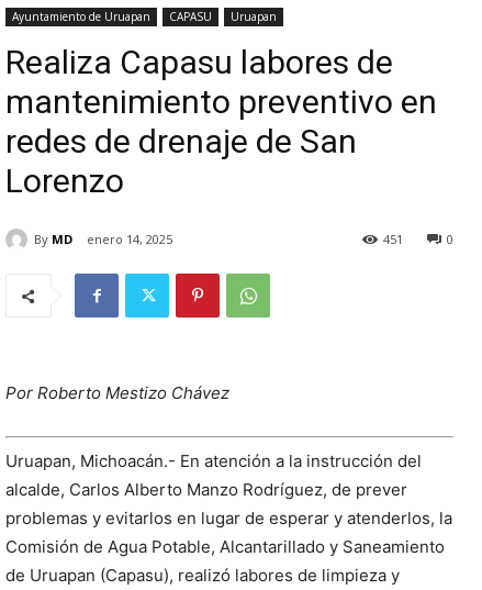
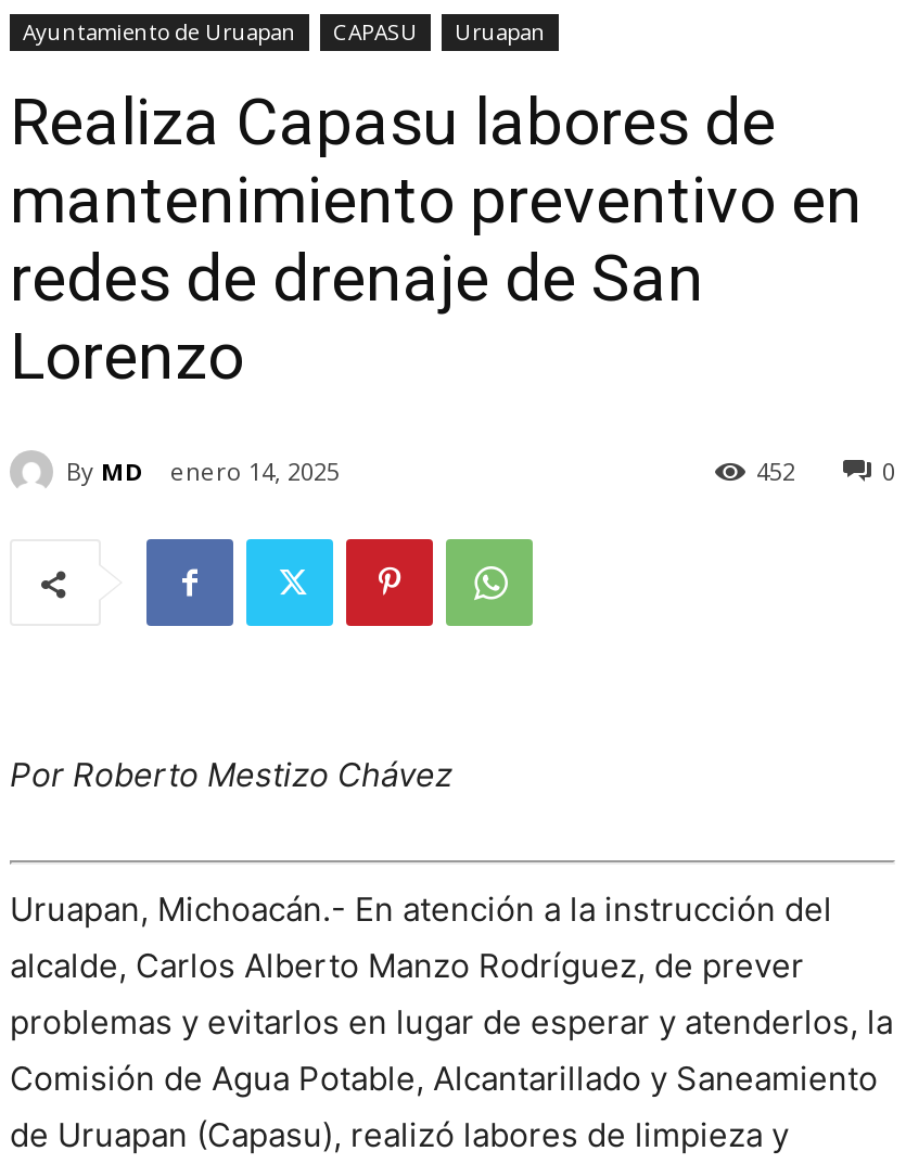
[383,231,403,247] 451 -> [756,455,795,487] 452

